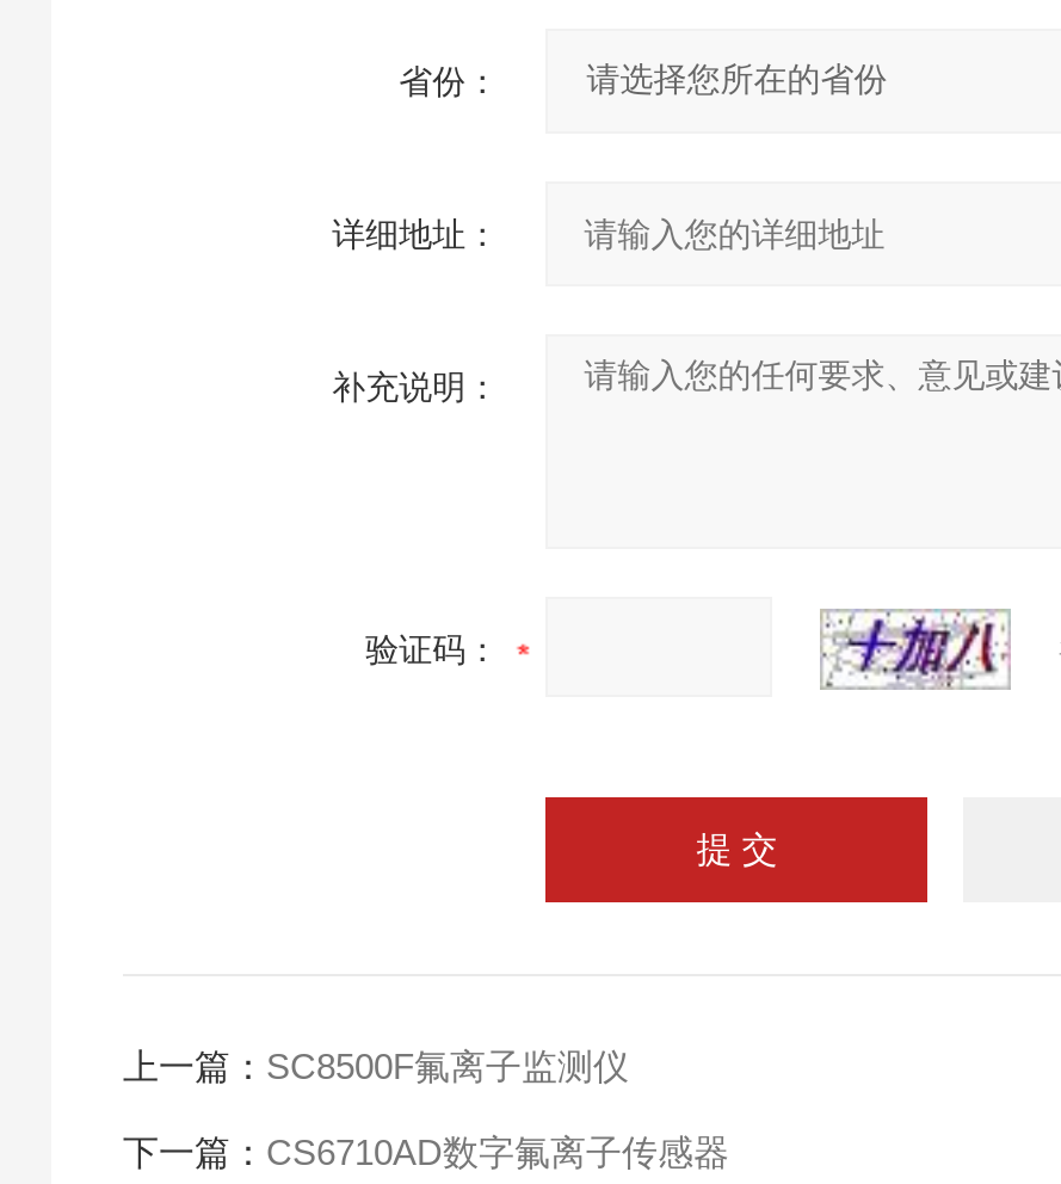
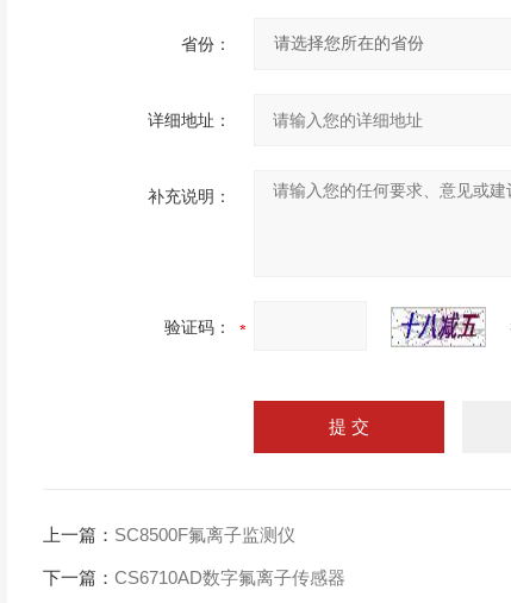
[822,611,1008,687] [image] -> [392,308,481,346] [image]

